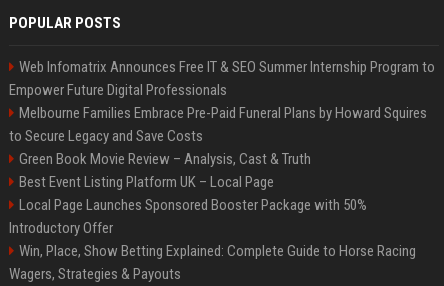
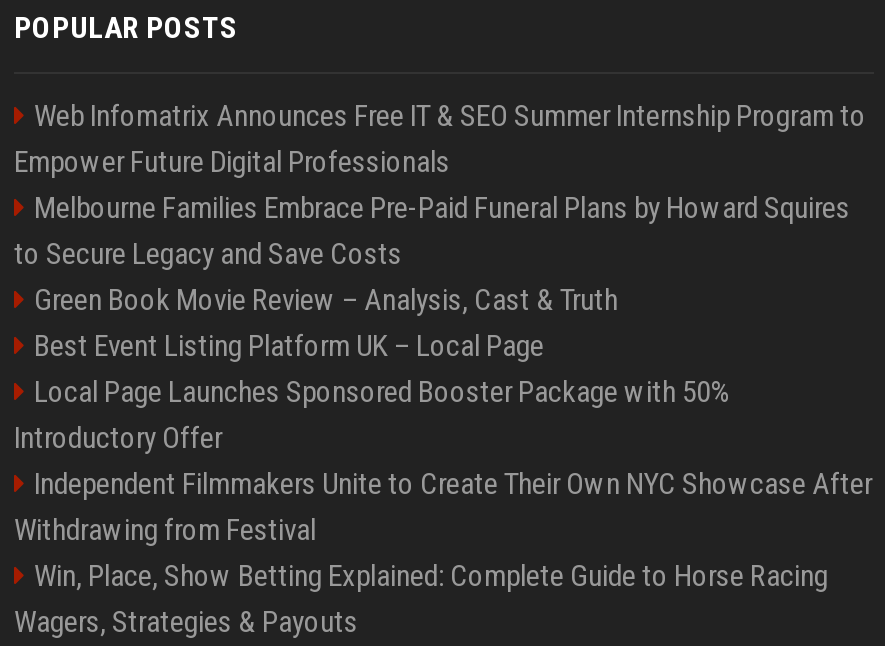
none -> [14,466,872,548] Independent Filmmakers Unite to Create Their Own NYC Showcase After | Withdrawing from Festival

